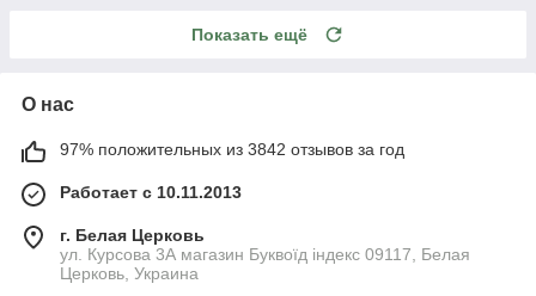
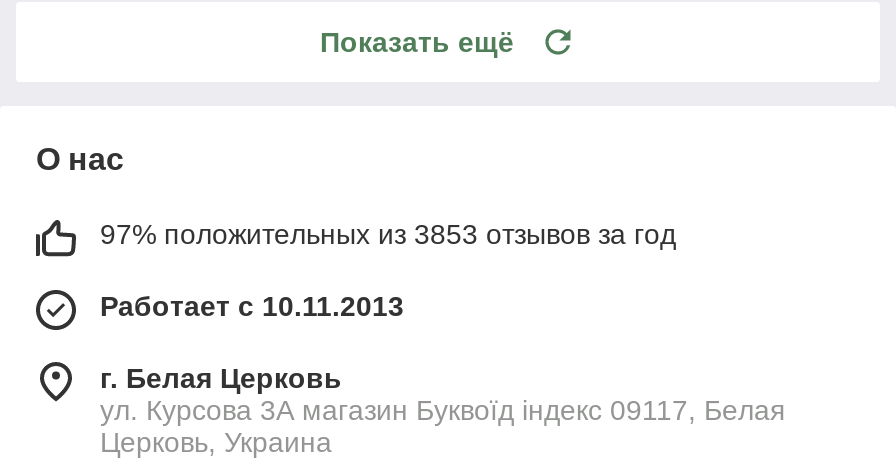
[60,139,404,159] 97% положительных из 3842 отзывов за год -> [100,218,676,250] 97% положительных из 3853 отзывов за год

